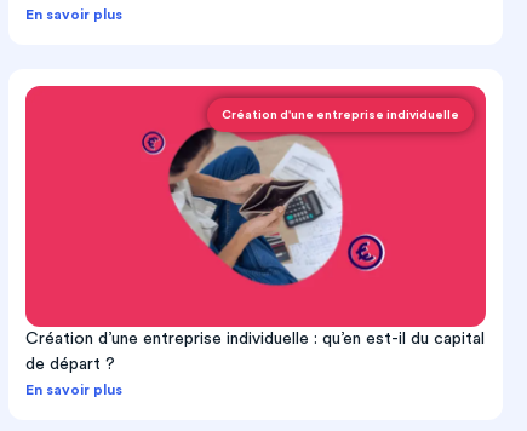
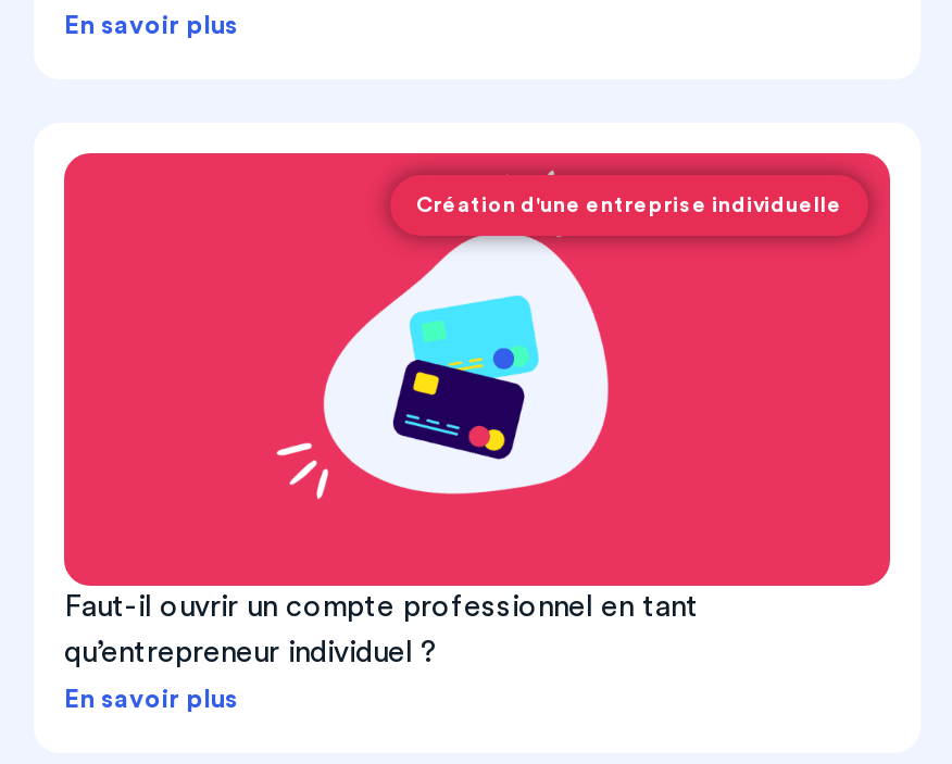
[25,126,485,347] [image] | Création d’une entreprise individuelle : qu’en est-il du capital -> [64,227,710,622] [image] | Faut-il ouvrir un compte professionnel en tant
[25,355,115,372] de départ ? -> [64,637,438,667] qu’entrepreneur individuel ?

